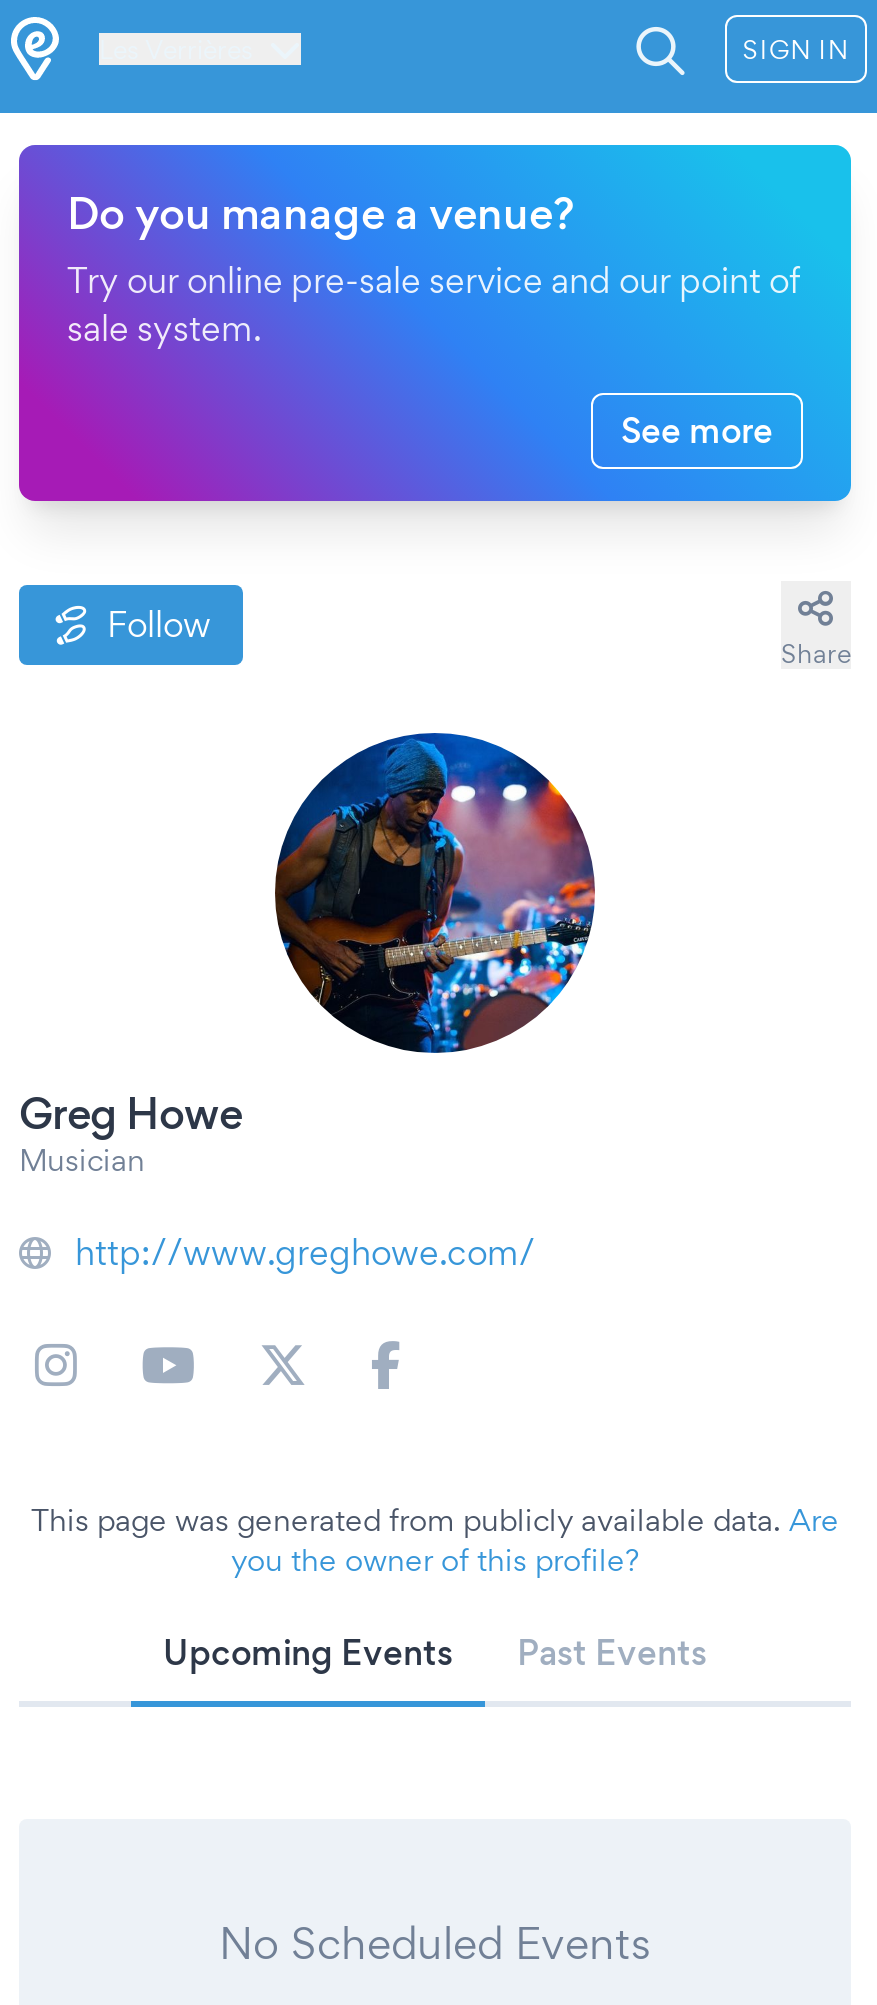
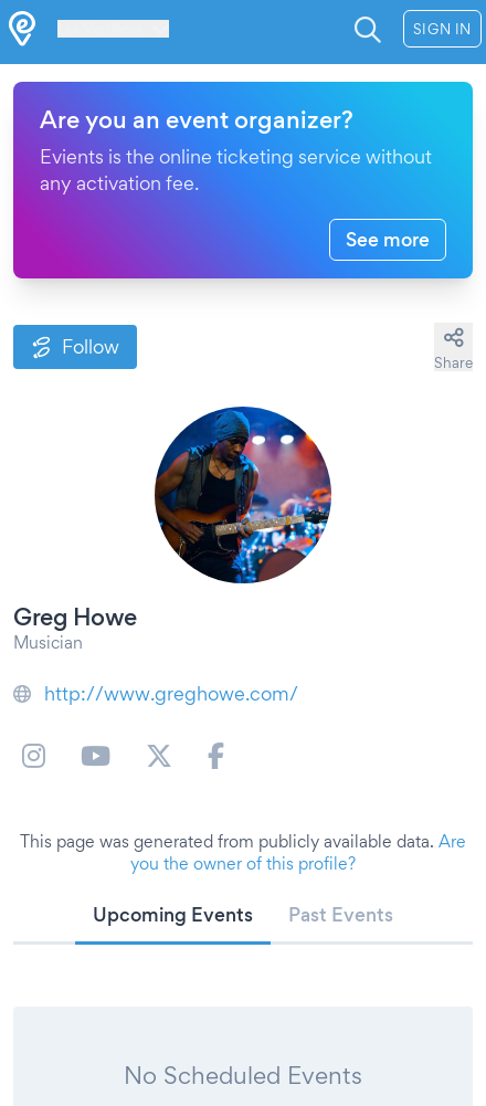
[67,187,801,349] Do you manage a venue? | Try our online pre-sale service and our point of | sale system. -> [40,105,432,194] Are you an event organizer? | Evients is the online ticketing service without | any activation fee.

